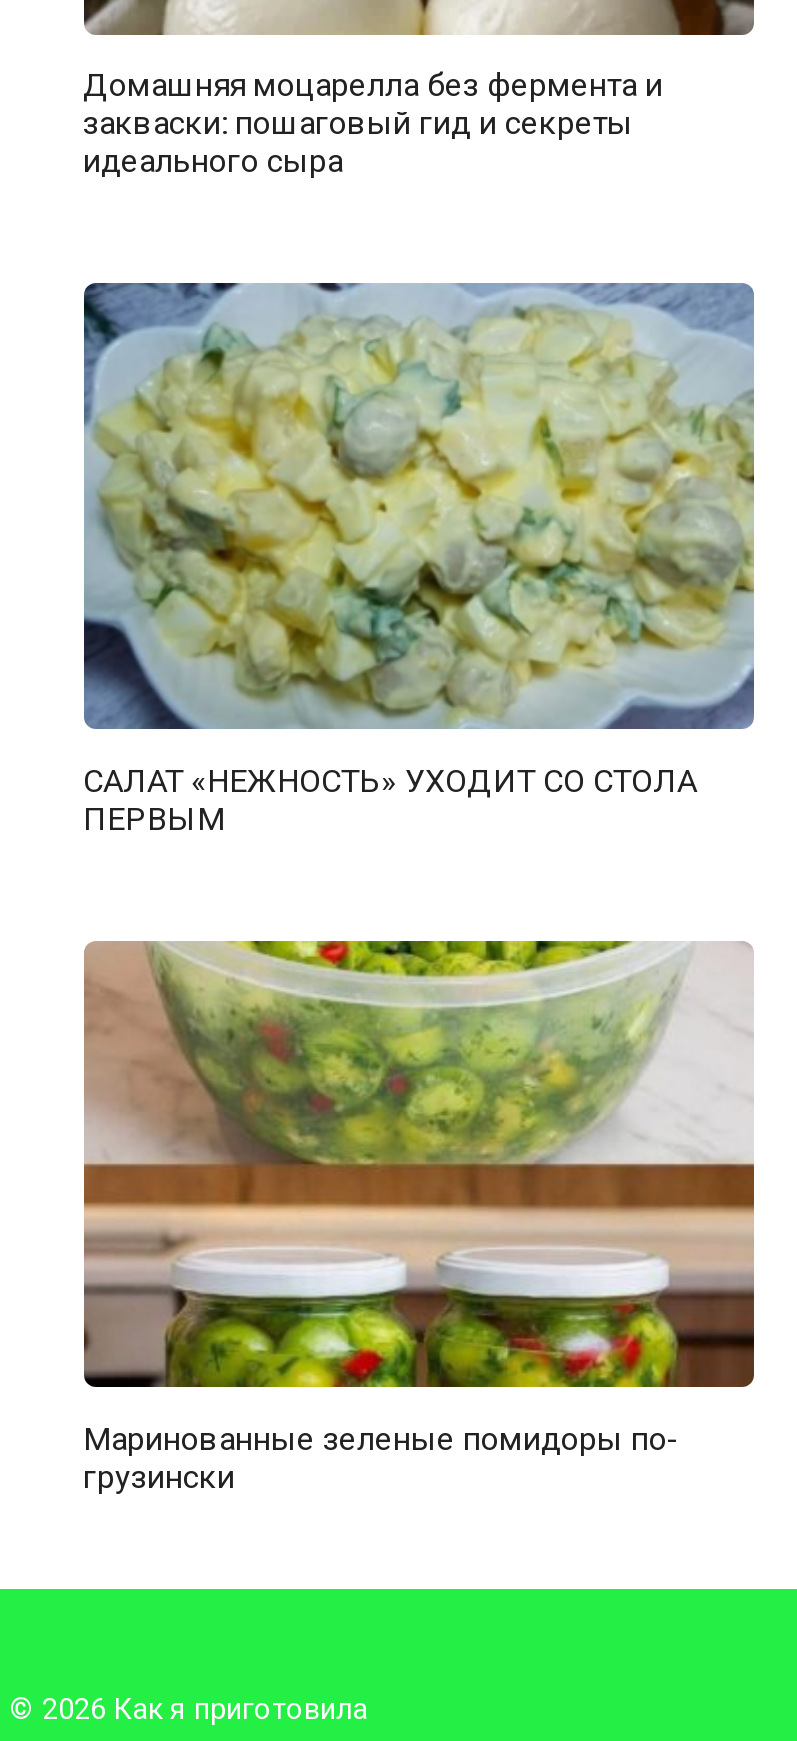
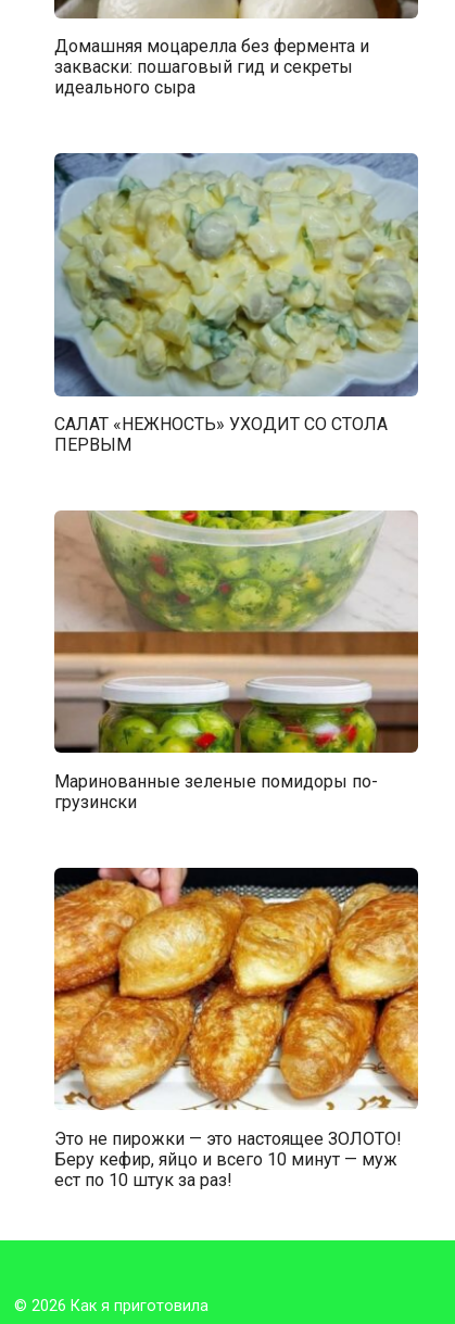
none -> [53,867,419,1190] [image] | Это не пирожки — это настоящее ЗОЛОТО! | Беру кефир, яйцо и всего 10 минут — муж | ест по 10 штук за раз!

